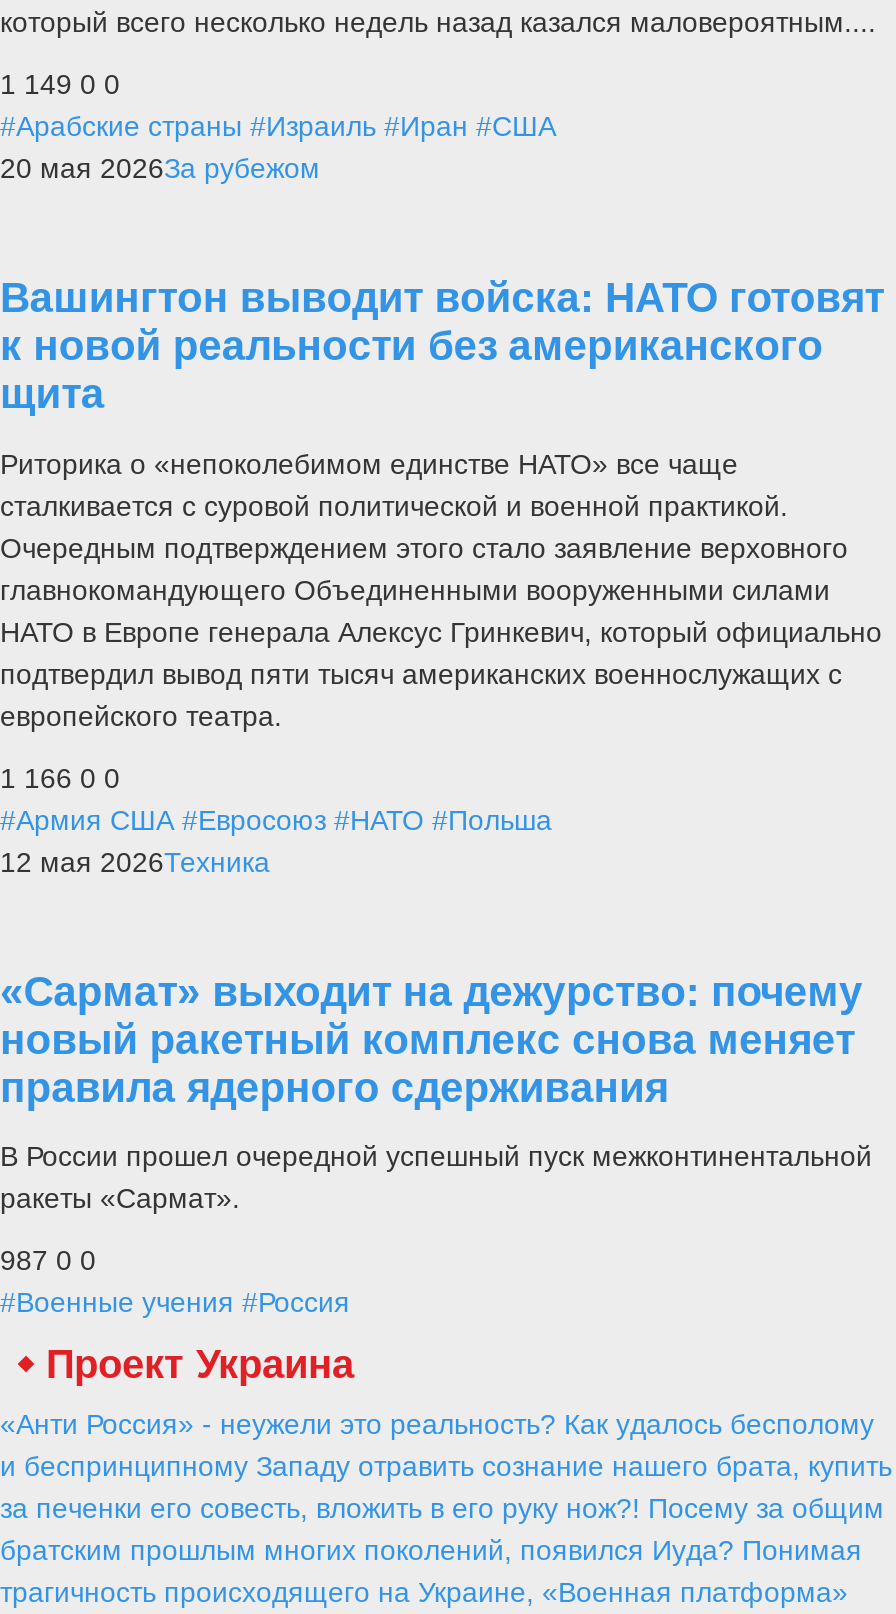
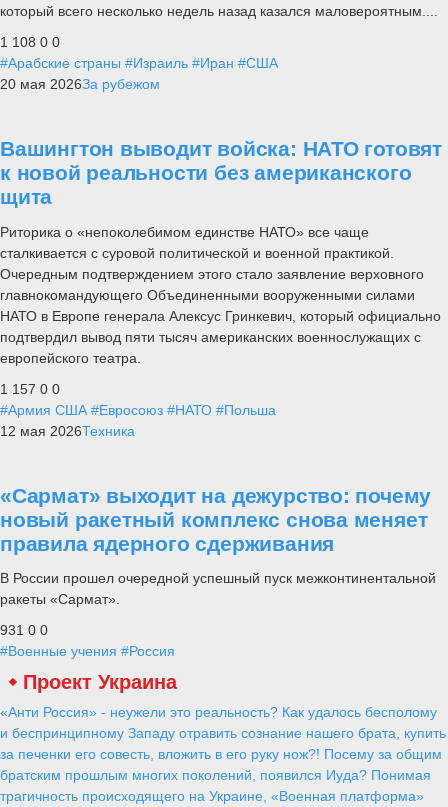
[0,68,120,100] 1 149 0 0 -> [0,34,60,50] 1 108 0 0
[0,761,120,793] 1 166 0 0 -> [0,380,60,396] 1 157 0 0
[0,1244,96,1276] 987 0 0 -> [0,622,48,638] 931 0 0

